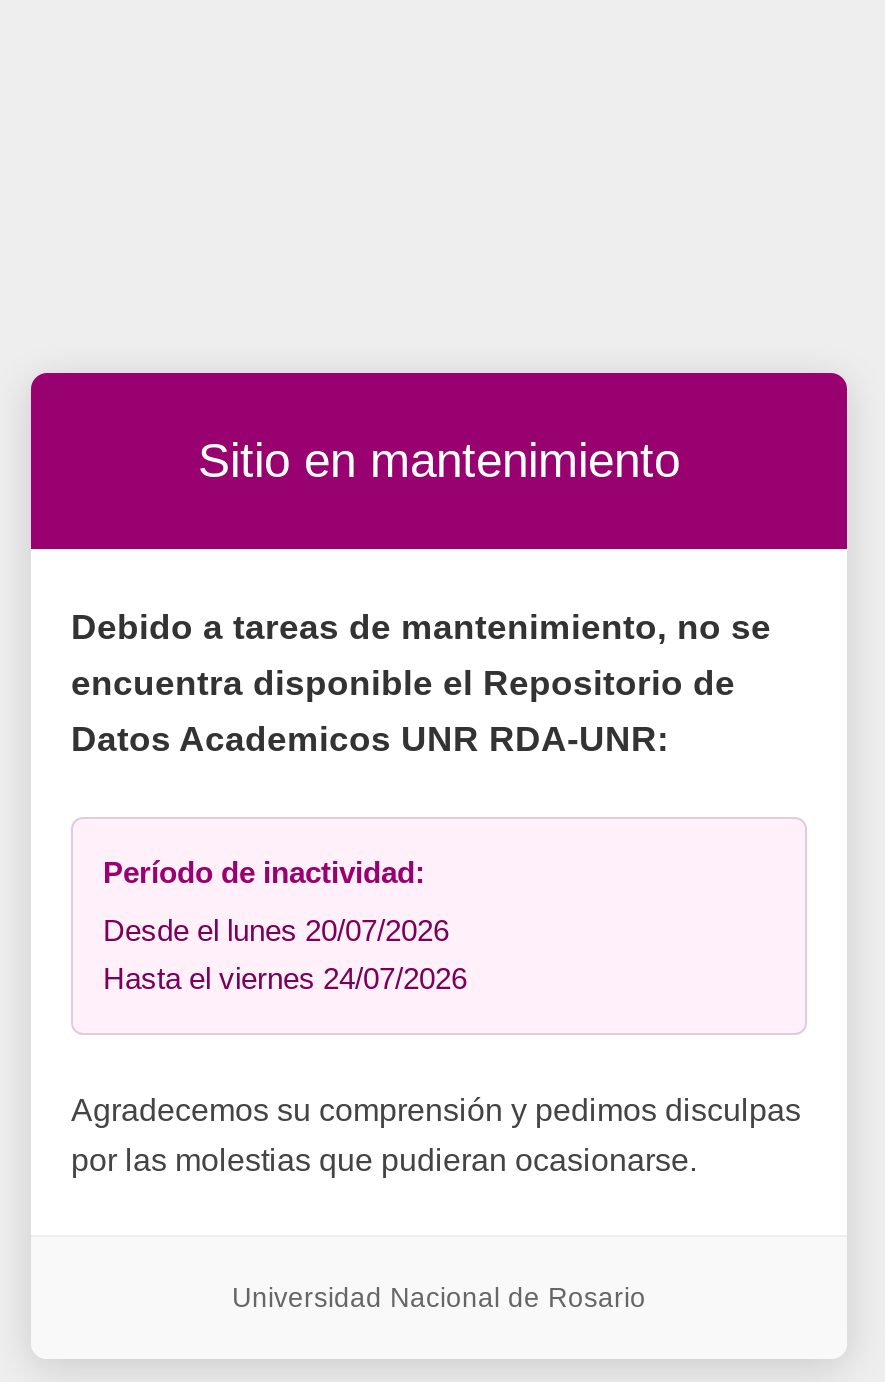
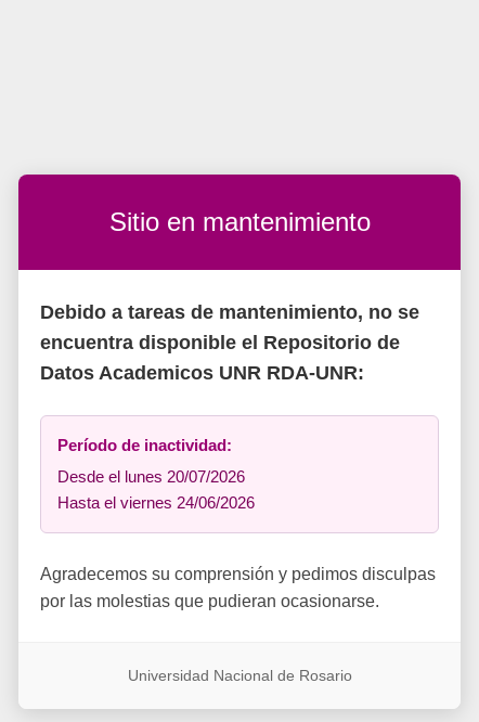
[103,960,467,994] Hasta el viernes 24/07/2026 -> [57,493,255,511] Hasta el viernes 24/06/2026

